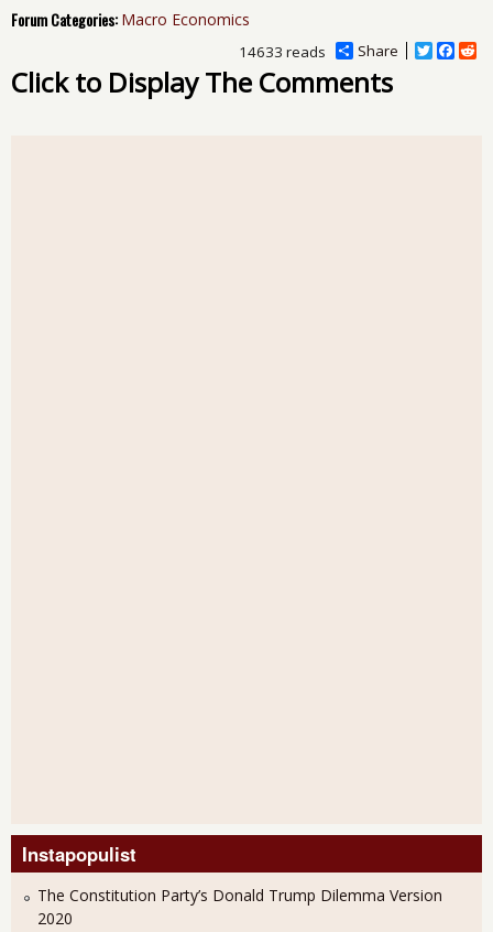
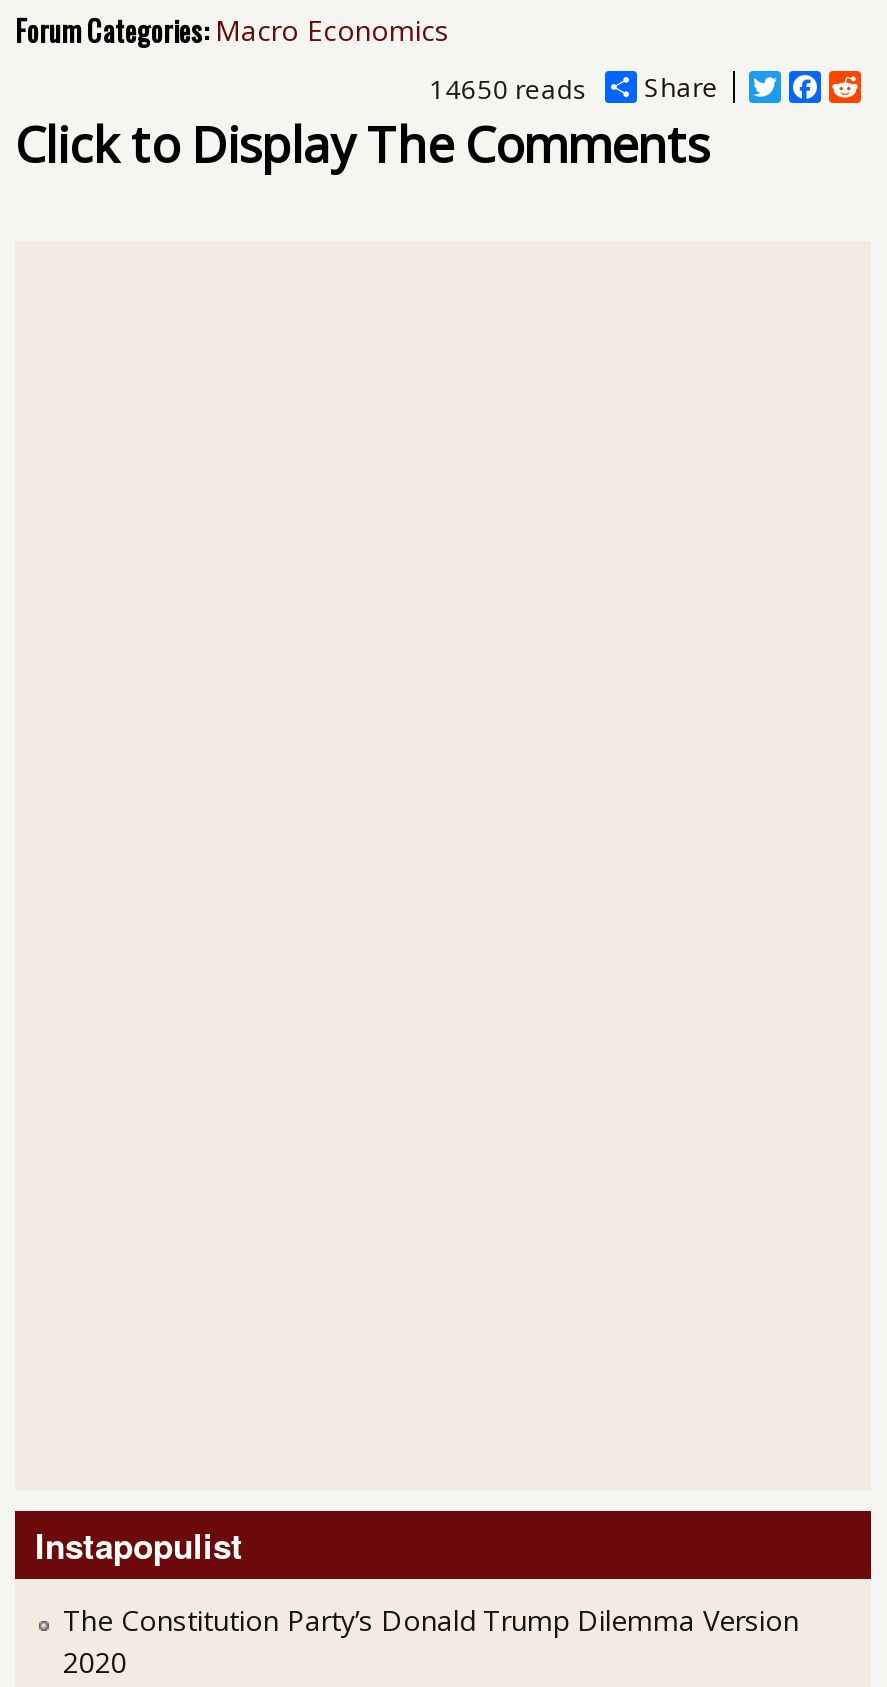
[239,42,326,62] 14633 reads -> [429,71,587,107] 14650 reads

